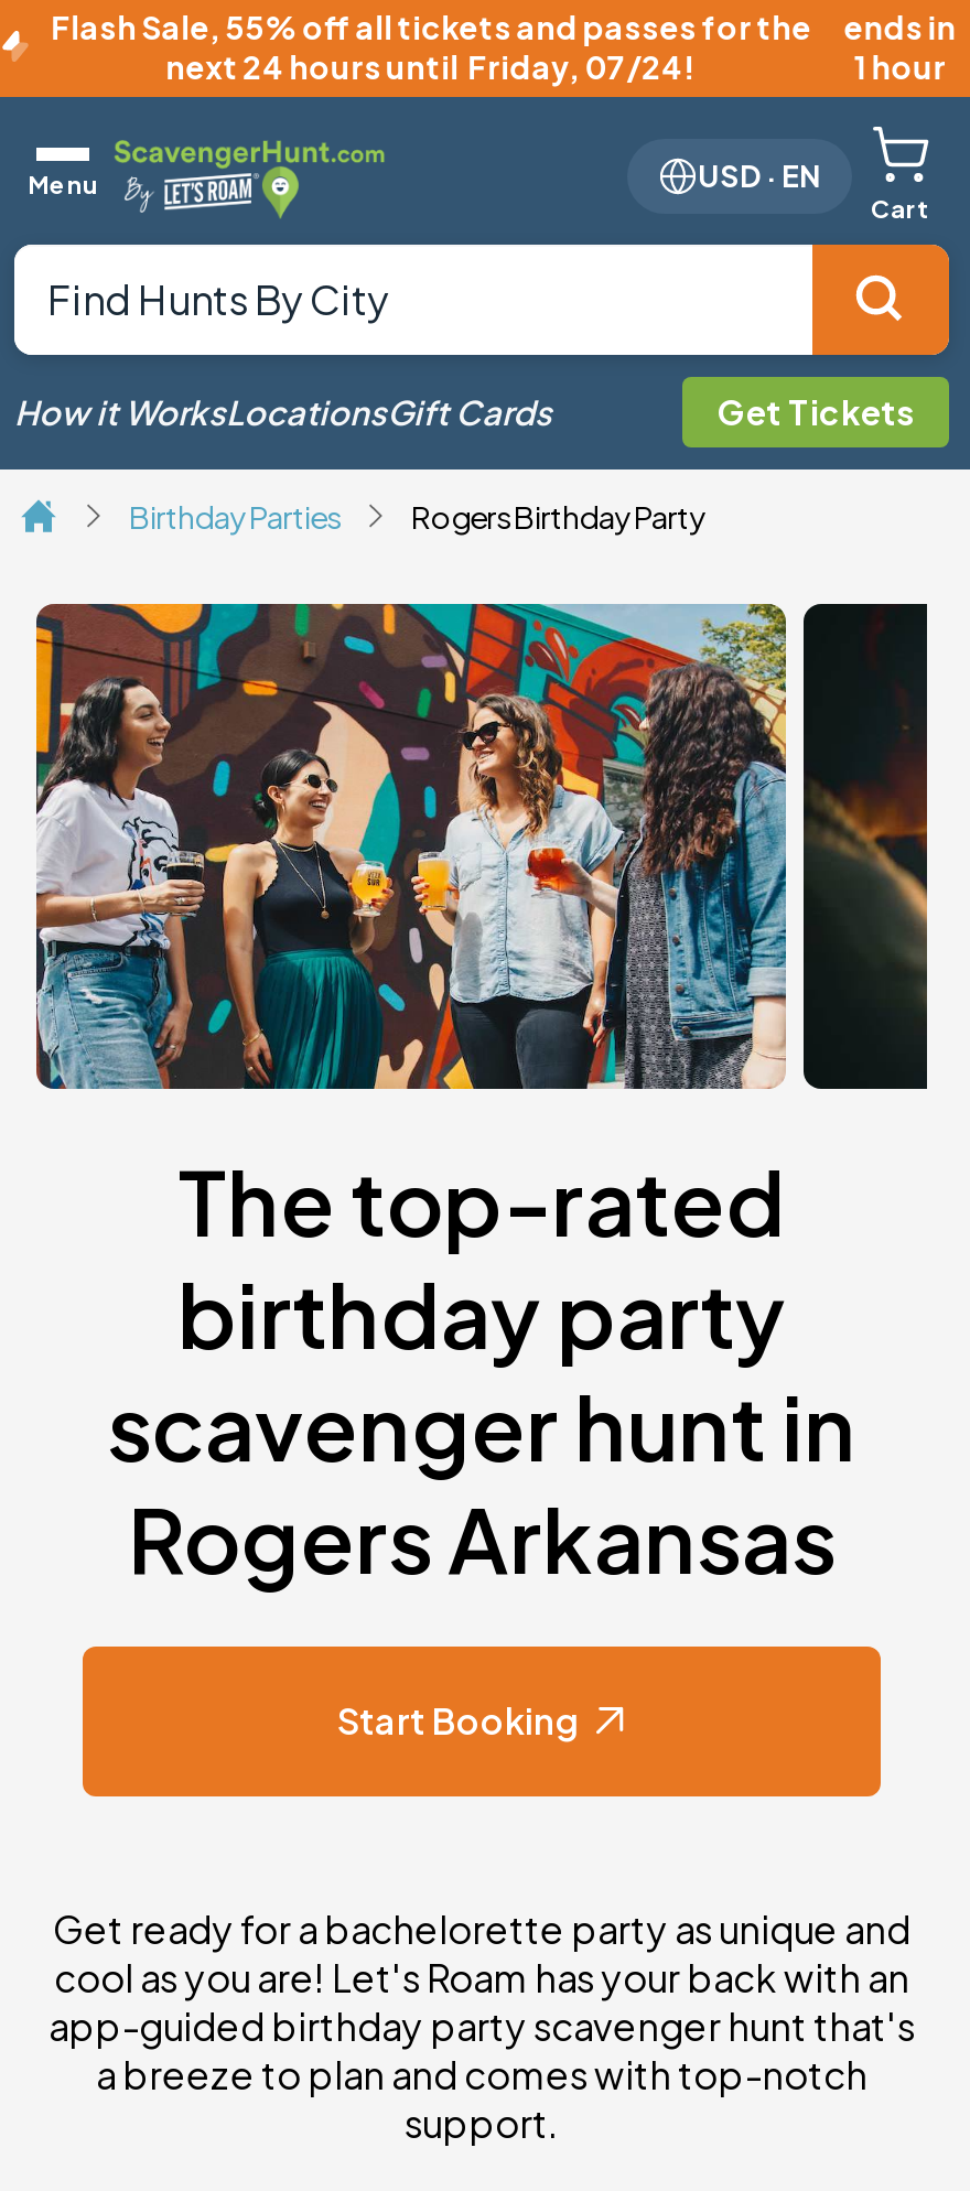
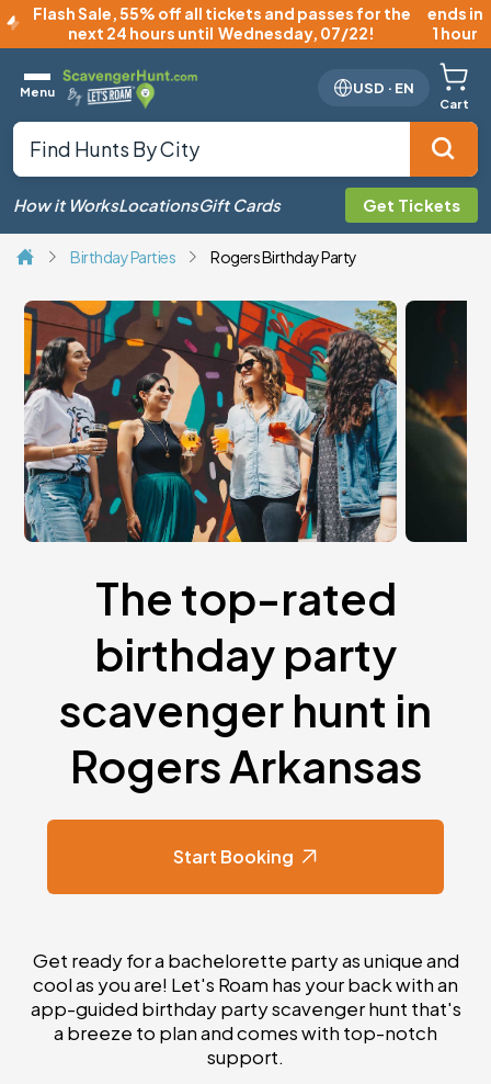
[166,46,697,86] next 24 hours until Friday, 07/24! -> [68,23,375,43] next 24 hours until Wednesday, 07/22!

